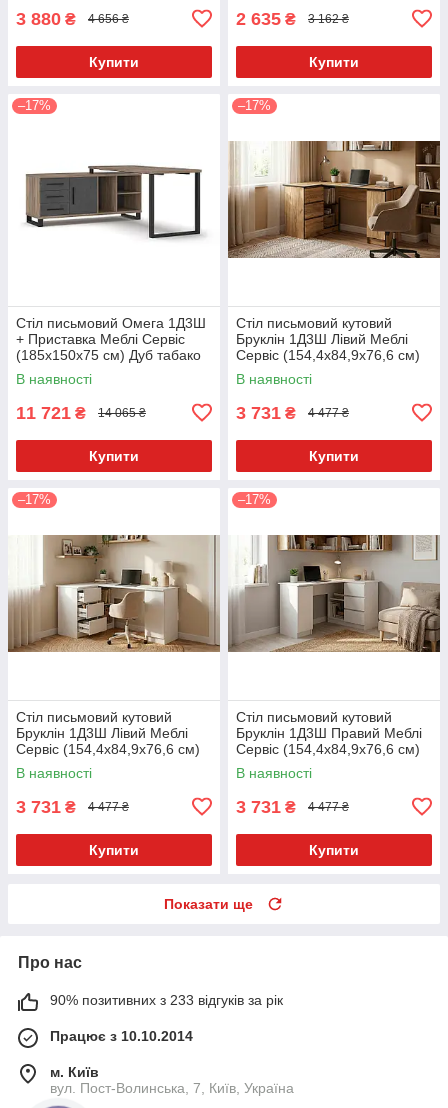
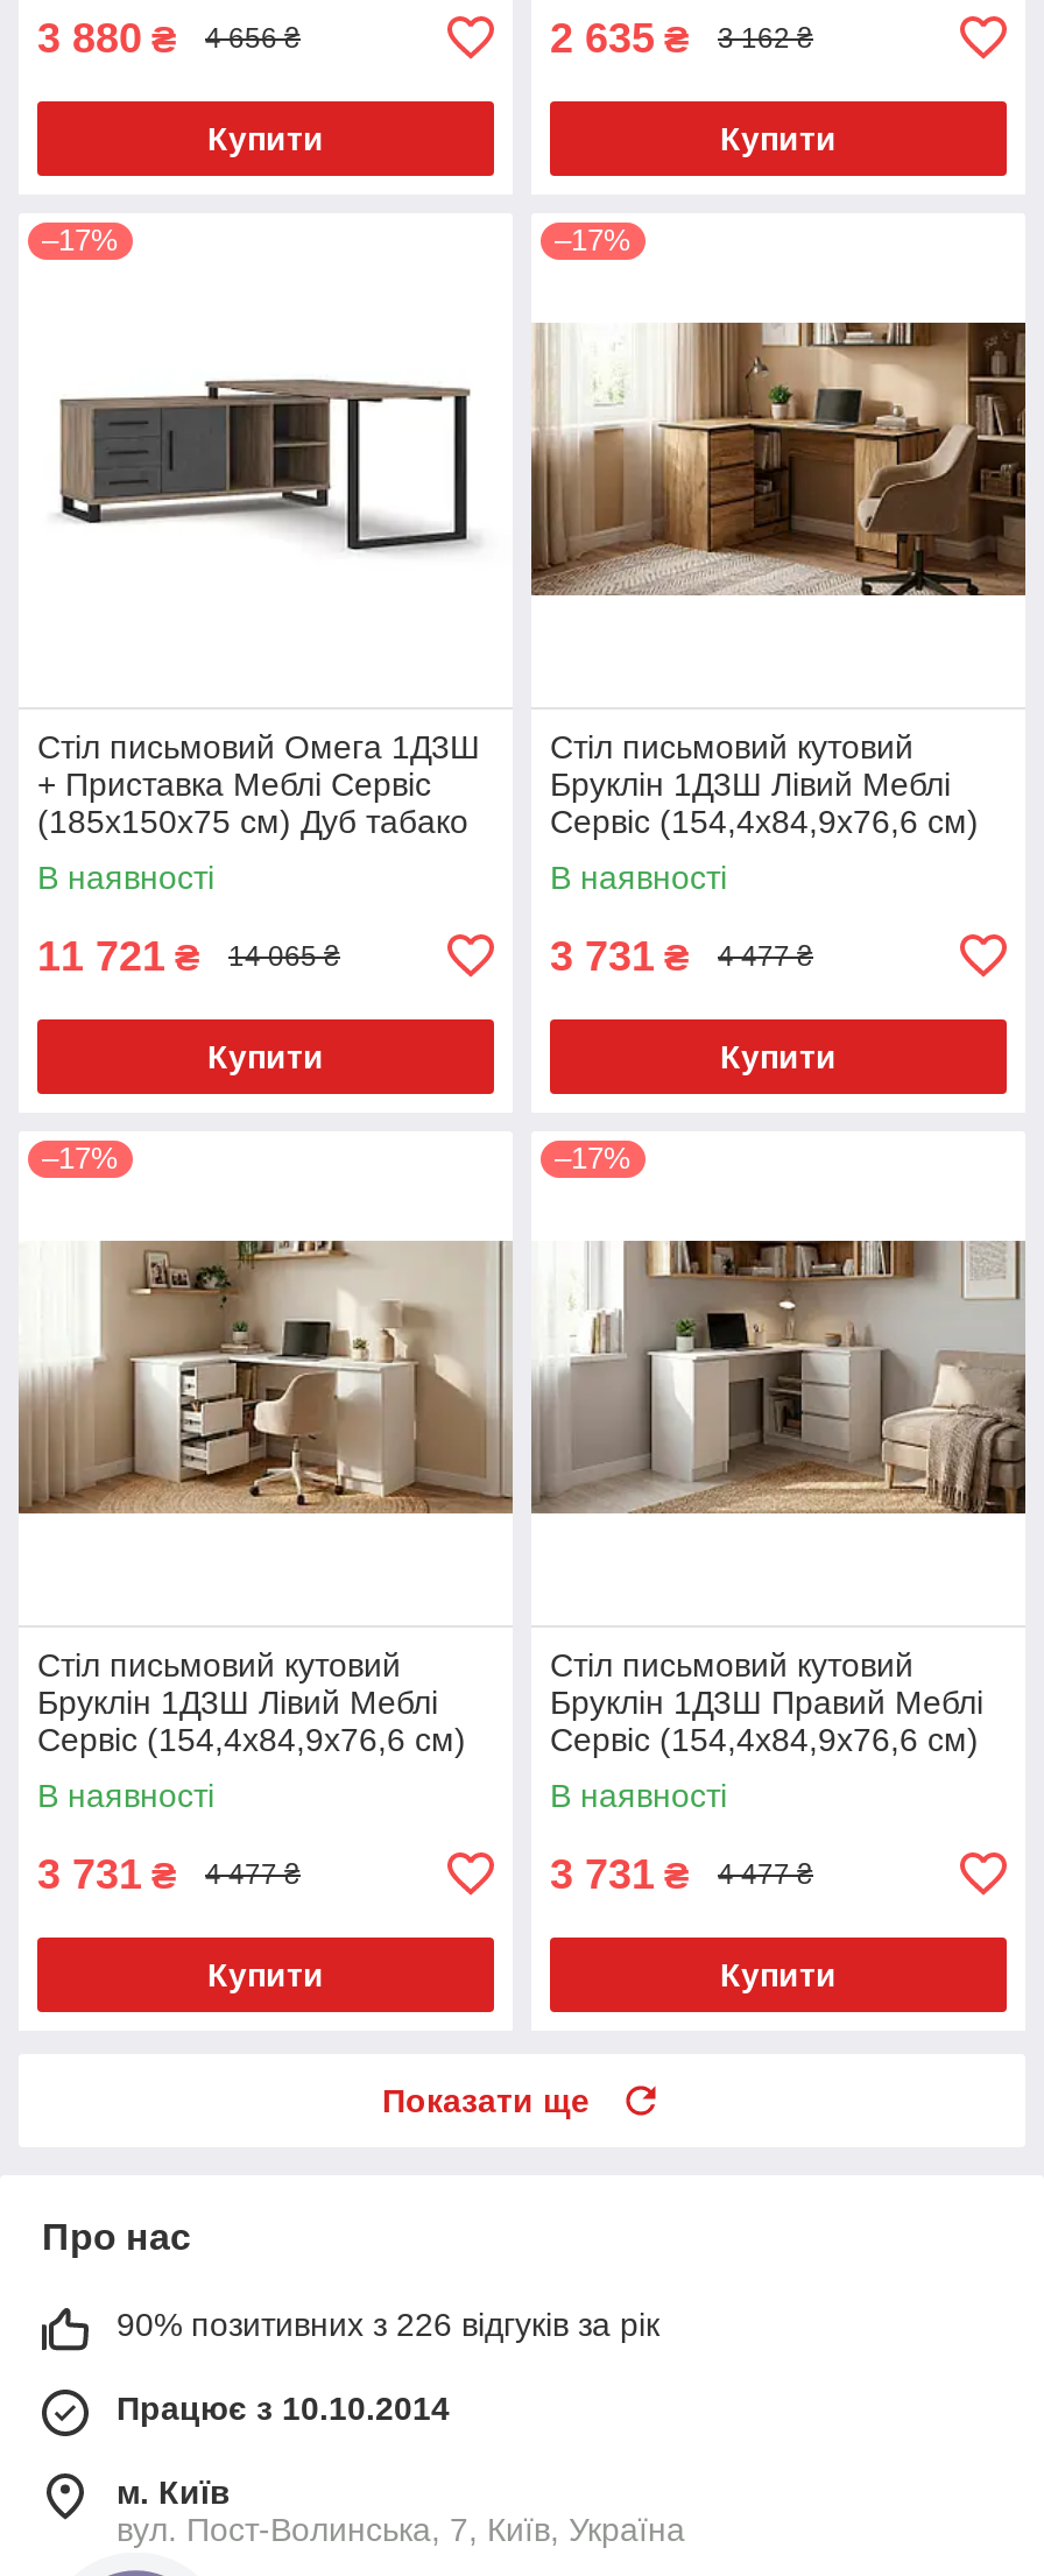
[50,992,283,1008] 90% позитивних з 233 відгуків за рік -> [117,2305,659,2343] 90% позитивних з 226 відгуків за рік

